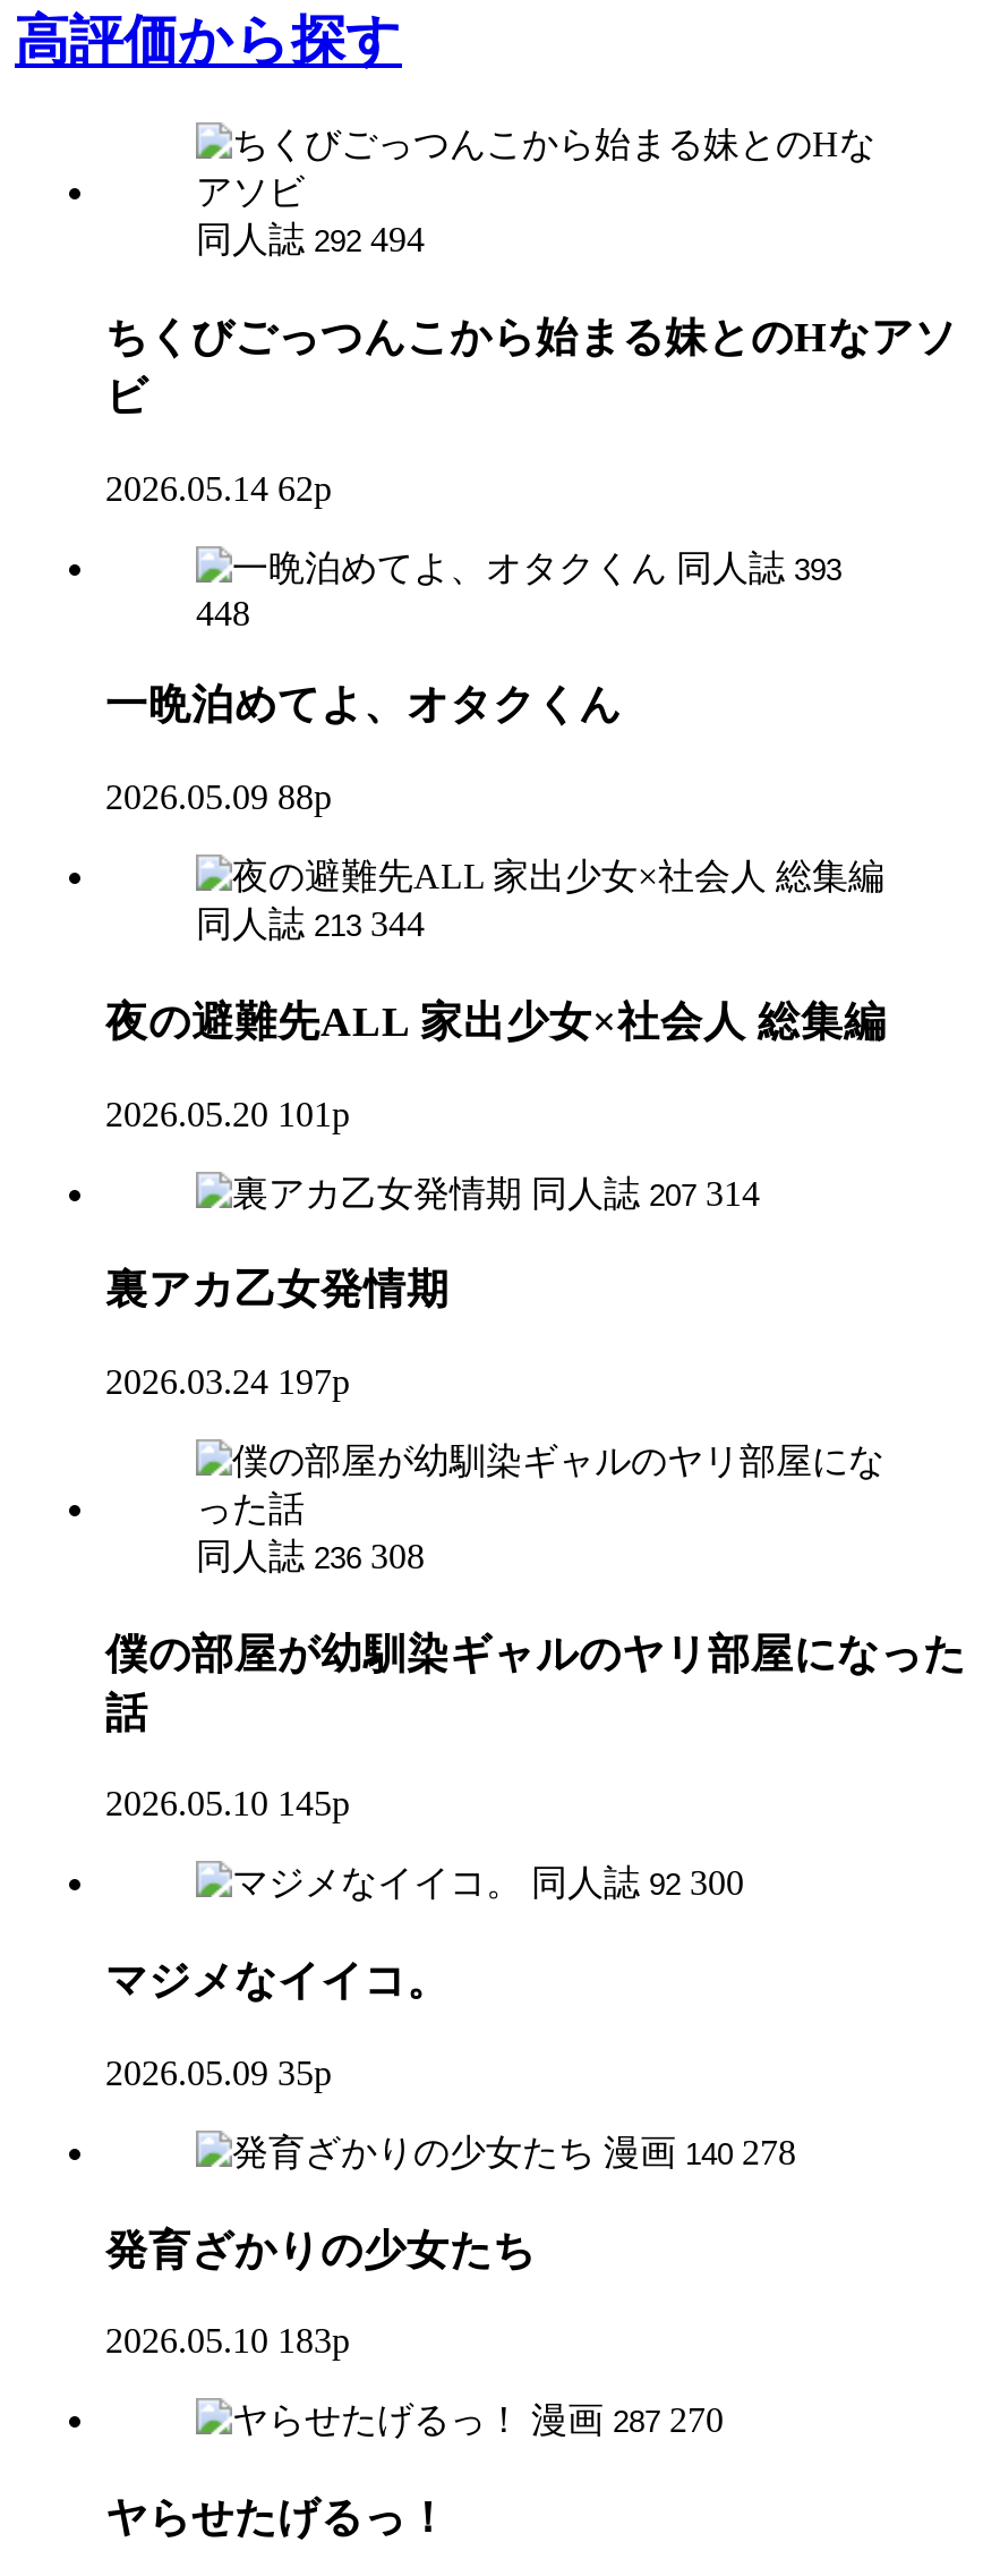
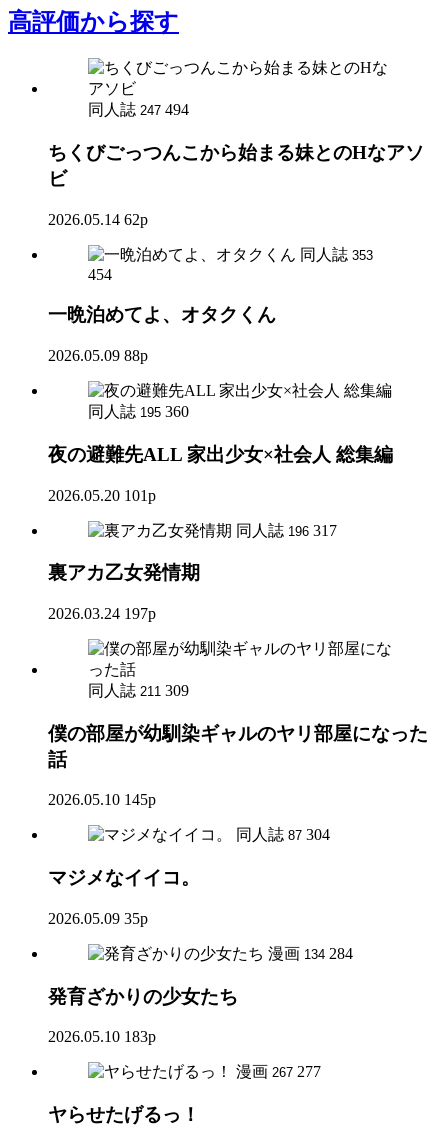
[196,220,425,259] 同人誌 292 494 -> [88,101,189,118] 同人誌 247 494
[676,548,841,586] 同人誌 393 -> [300,246,373,263] 同人誌 353
[196,593,250,631] 448 -> [88,266,112,283] 454
[196,905,425,943] 同人誌 213 344 -> [88,403,189,420] 同人誌 195 360
[531,1173,760,1212] 同人誌 207 314 -> [236,521,337,538] 同人誌 196 317
[196,1537,425,1575] 同人誌 236 308 -> [88,682,189,699] 同人誌 211 309
[531,1864,744,1903] 同人誌 92 300 -> [236,826,330,843] 同人誌 87 304
[604,2132,796,2171] 漫画 140 278 -> [268,945,353,962] 漫画 134 284
[531,2401,724,2439] 漫画 287 270 -> [236,1063,321,1080] 漫画 267 277

